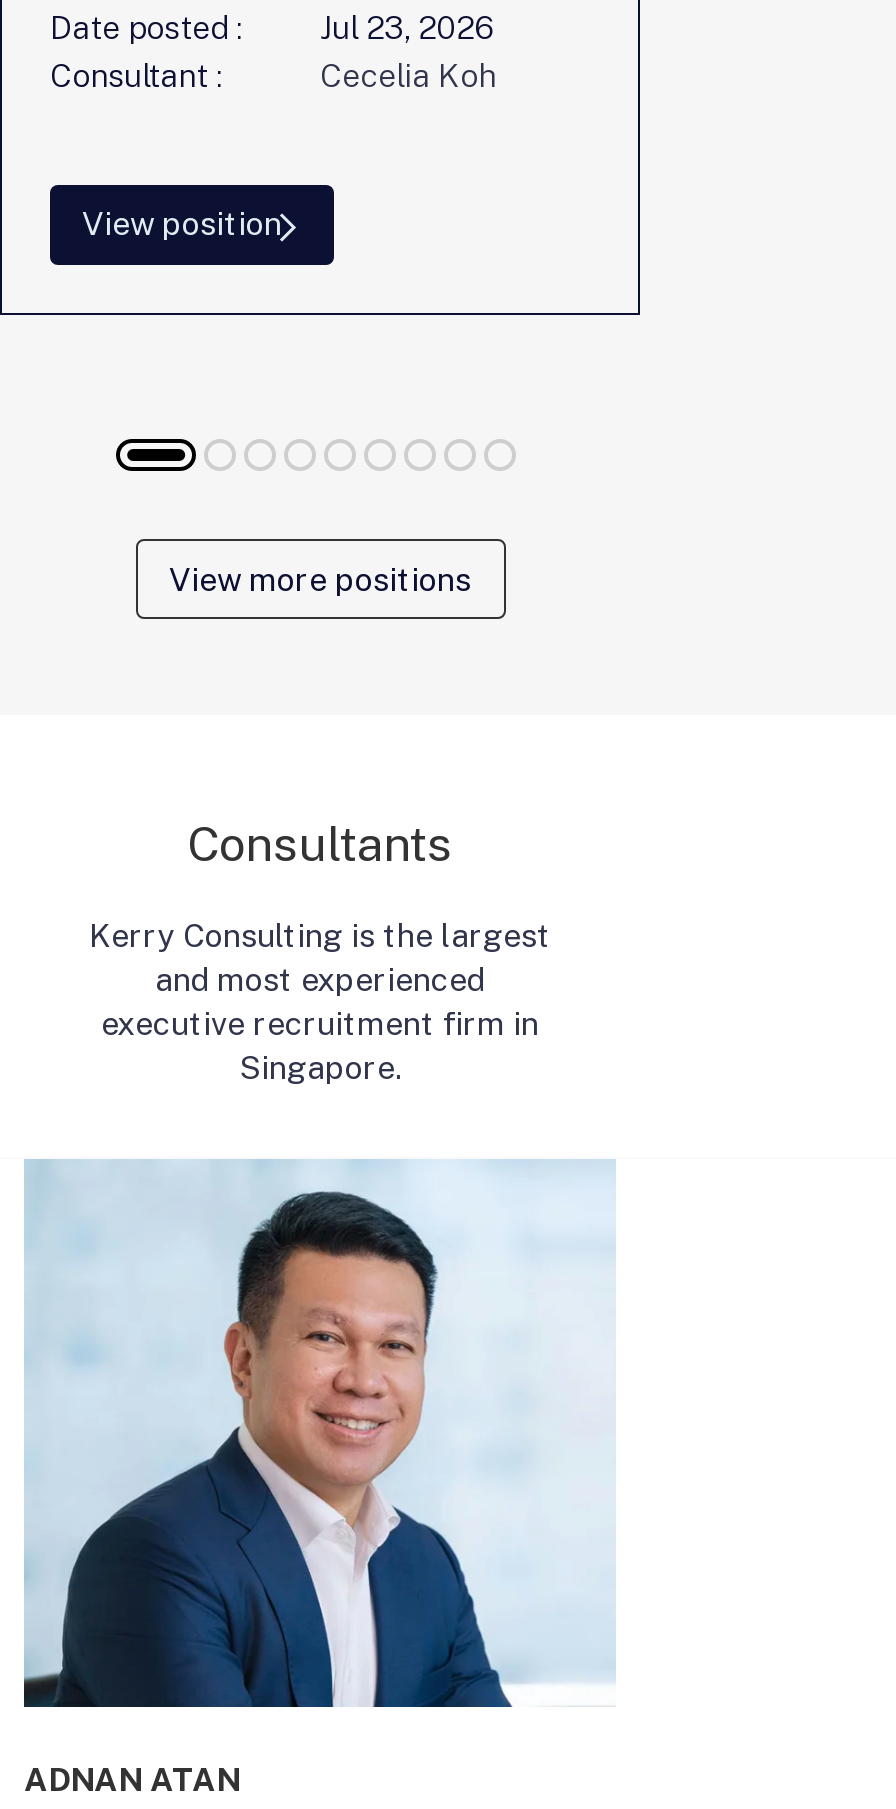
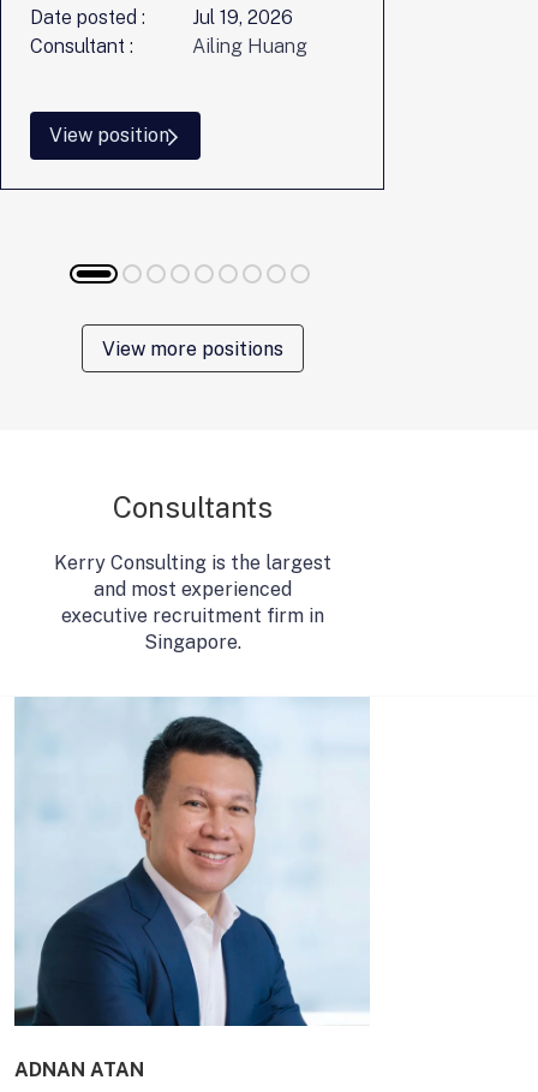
[320,9,494,47] Jul 23, 2026 -> [192,6,293,29] Jul 19, 2026
[320,57,494,95] Cecelia Koh -> [192,35,307,58] Ailing Huang

